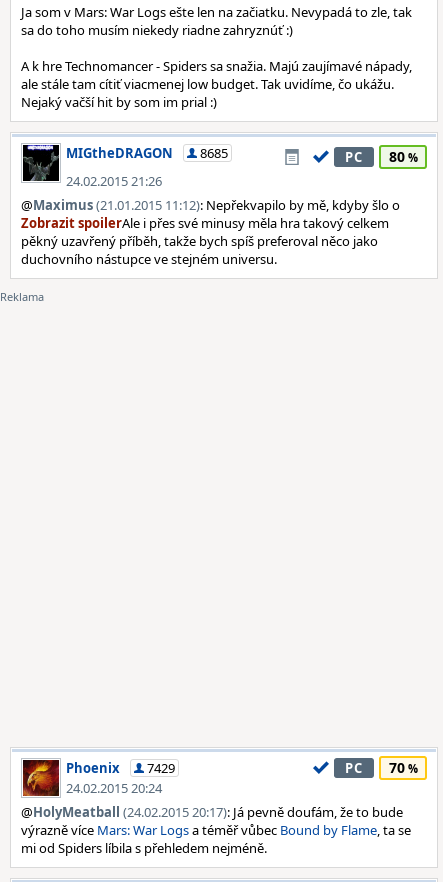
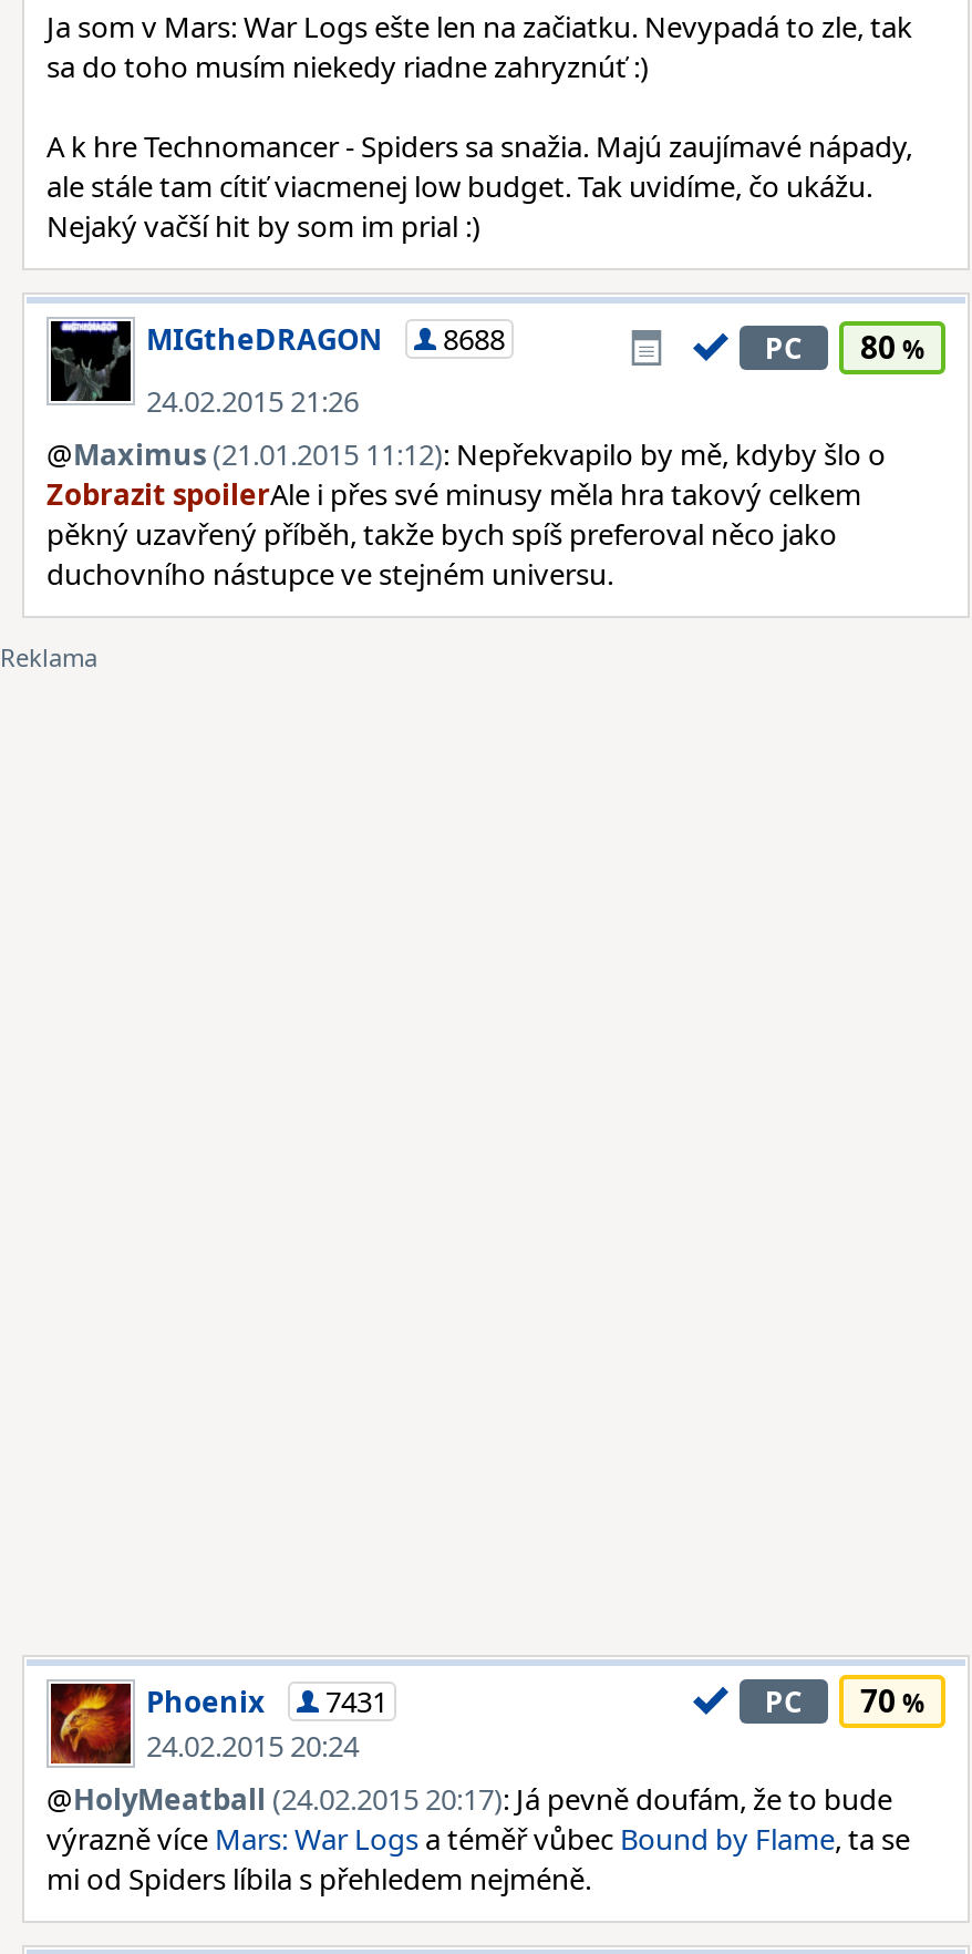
[66,144,228,162] MIGtheDRAGON 8685 -> [146,319,505,359] MIGtheDRAGON 8688
[66,759,175,777] Phoenix 7429 -> [146,1682,387,1721] Phoenix 7431

